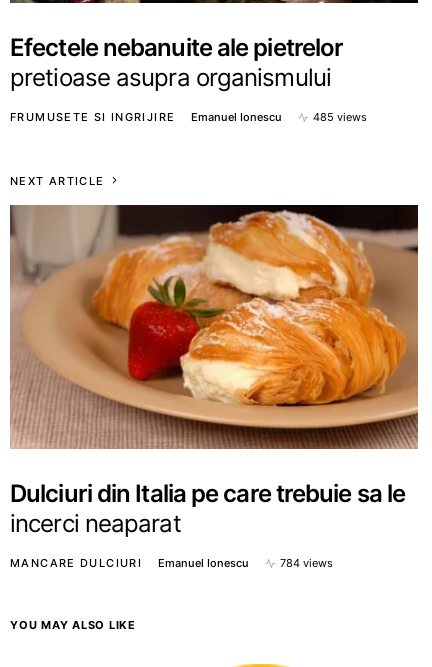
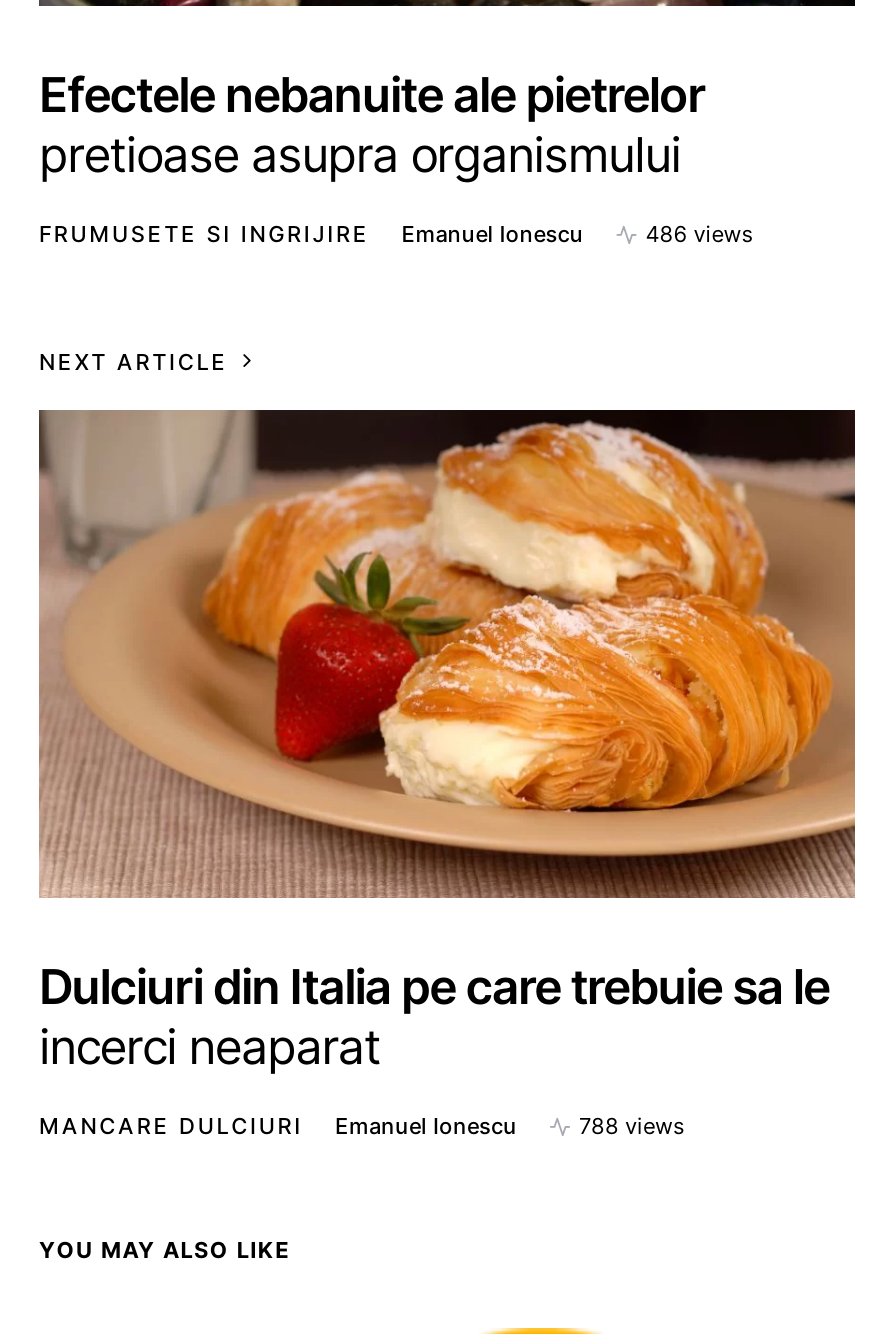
[313,110,367,124] 485 views -> [645,220,753,248] 486 views
[280,556,333,570] 784 views -> [579,1112,685,1140] 788 views

